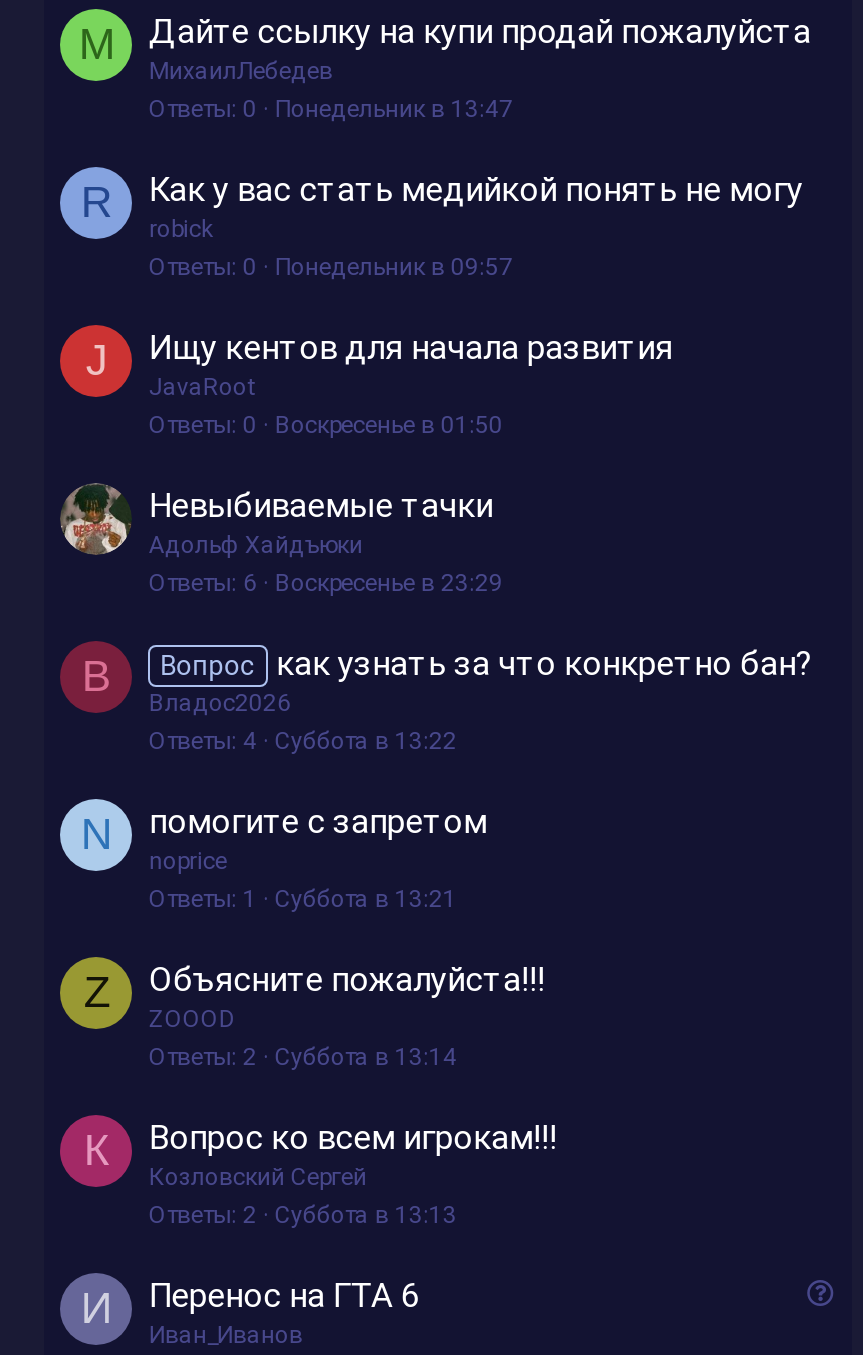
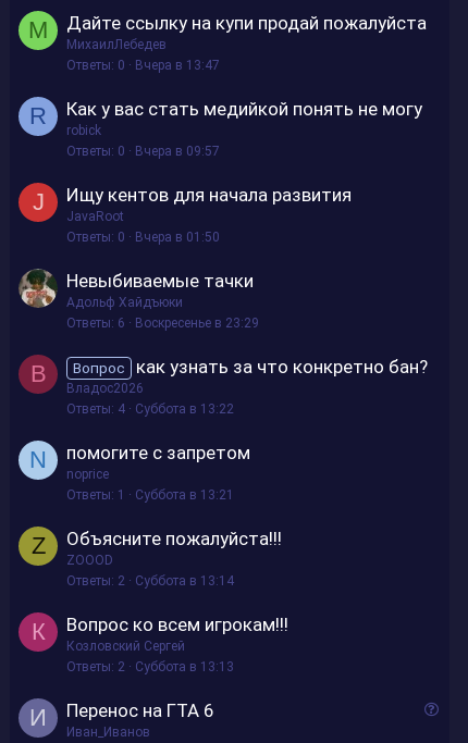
[275,95,513,123] Понедельник в 13:47 -> [135,58,220,73] Вчера в 13:47
[275,253,513,281] Понедельник в 09:57 -> [135,144,220,159] Вчера в 09:57
[275,411,503,439] Воскресенье в 01:50 -> [135,230,220,245] Вчера в 01:50

